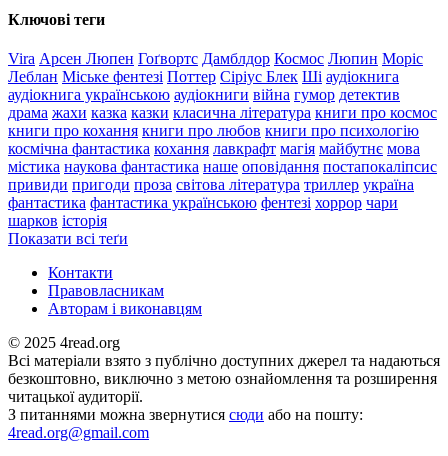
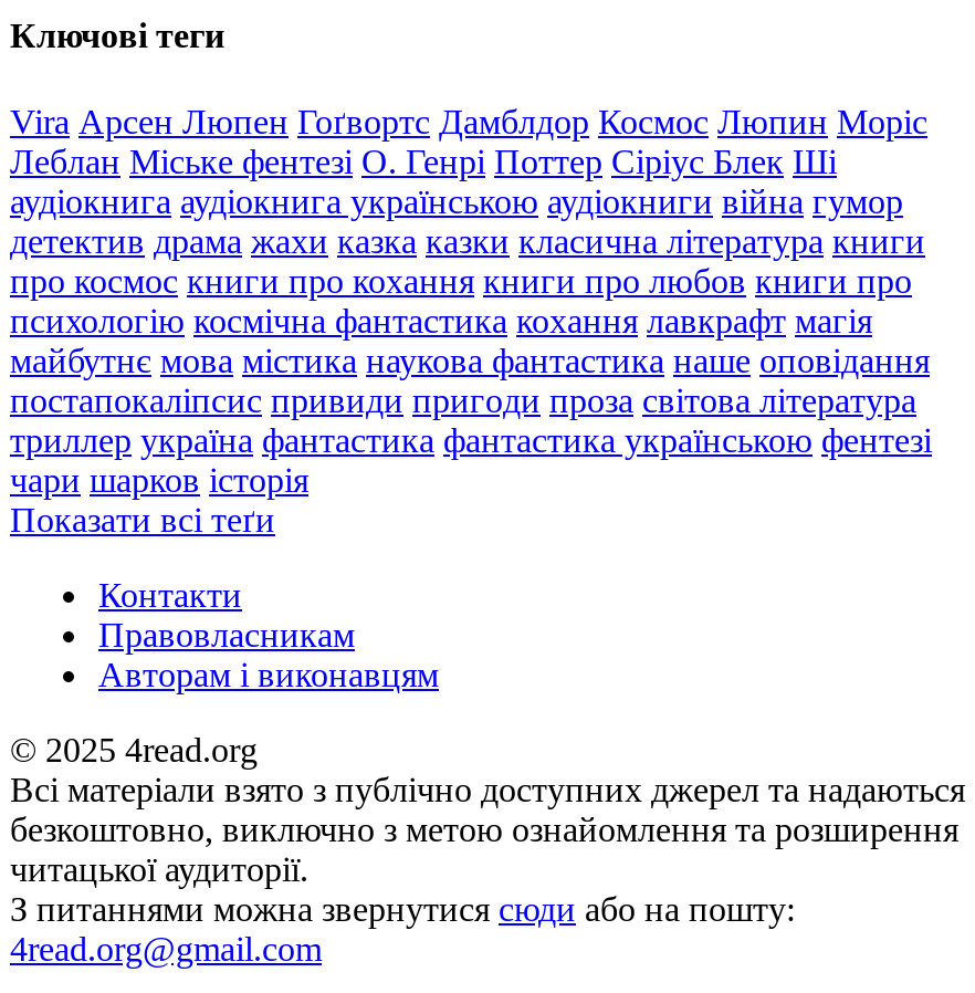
[8,68,437,229] Леблан Міське фентезі Поттер Сіріус Блек Ші аудіокнига | аудіокнига українською аудіокниги війна гумор детектив | драма жахи казка казки класична література книги про космос | книги про кохання книги про любов книги про психологію | космічна фантастика кохання лавкрафт магія майбутнє мова | містика наукова фантастика наше оповідання постапокаліпсис | привиди пригоди проза світова література триллер україна | фантастика фантастика українською фентезі хоррор чари | шарков історія -> [10,144,932,500] Леблан Міське фентезі О. Генрі Поттер Сіріус Блек Ші | аудіокнига аудіокнига українською аудіокниги війна гумор | детектив драма жахи казка казки класична література книги | про космос книги про кохання книги про любов книги про | психологію космічна фантастика кохання лавкрафт магія | майбутнє мова містика наукова фантастика наше оповідання | постапокаліпсис привиди пригоди проза світова література | триллер україна фантастика фантастика українською фентезі | чари шарков історія

